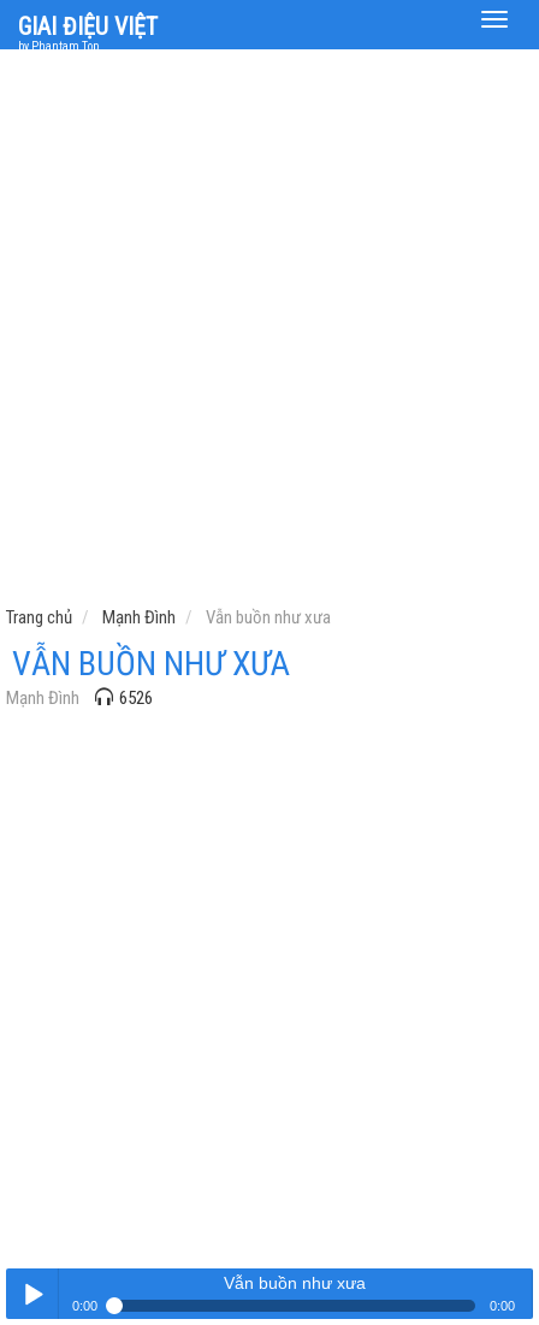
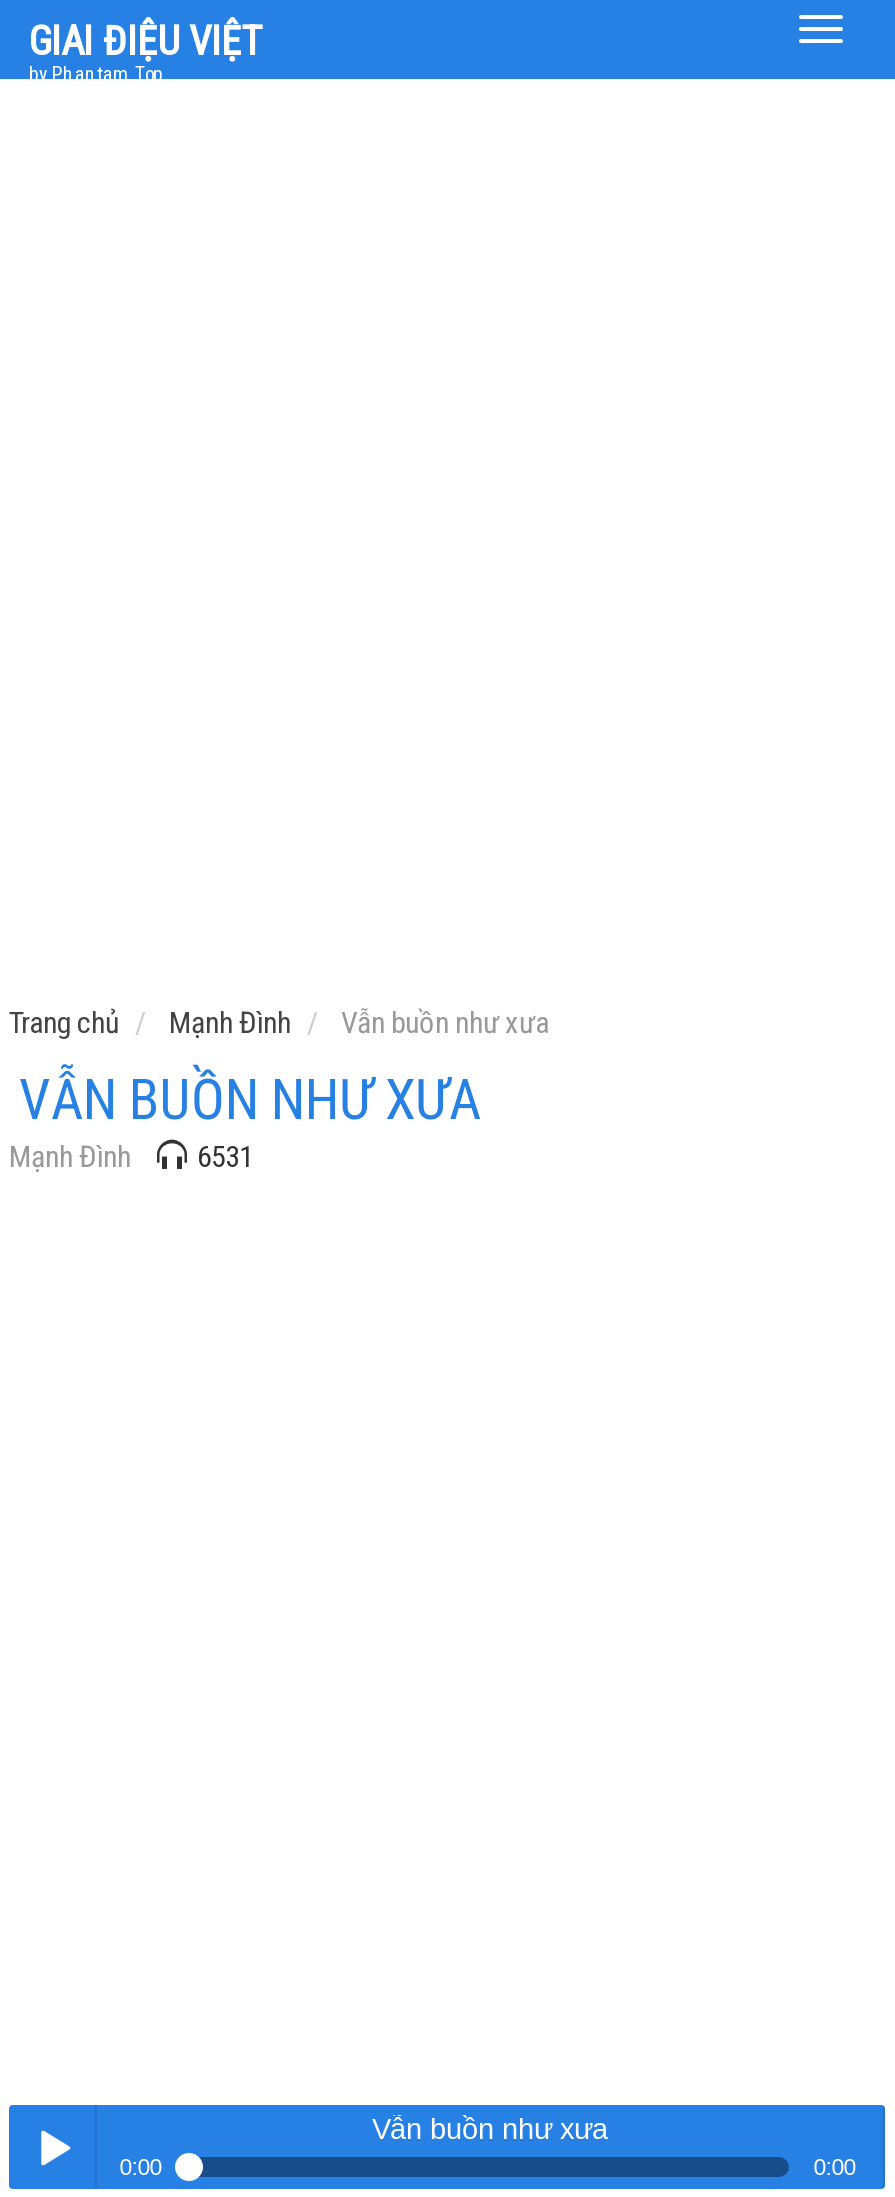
[6,687,153,709] Mạnh Đình 6526 -> [9,1139,253,1175] Mạnh Đình 6531

